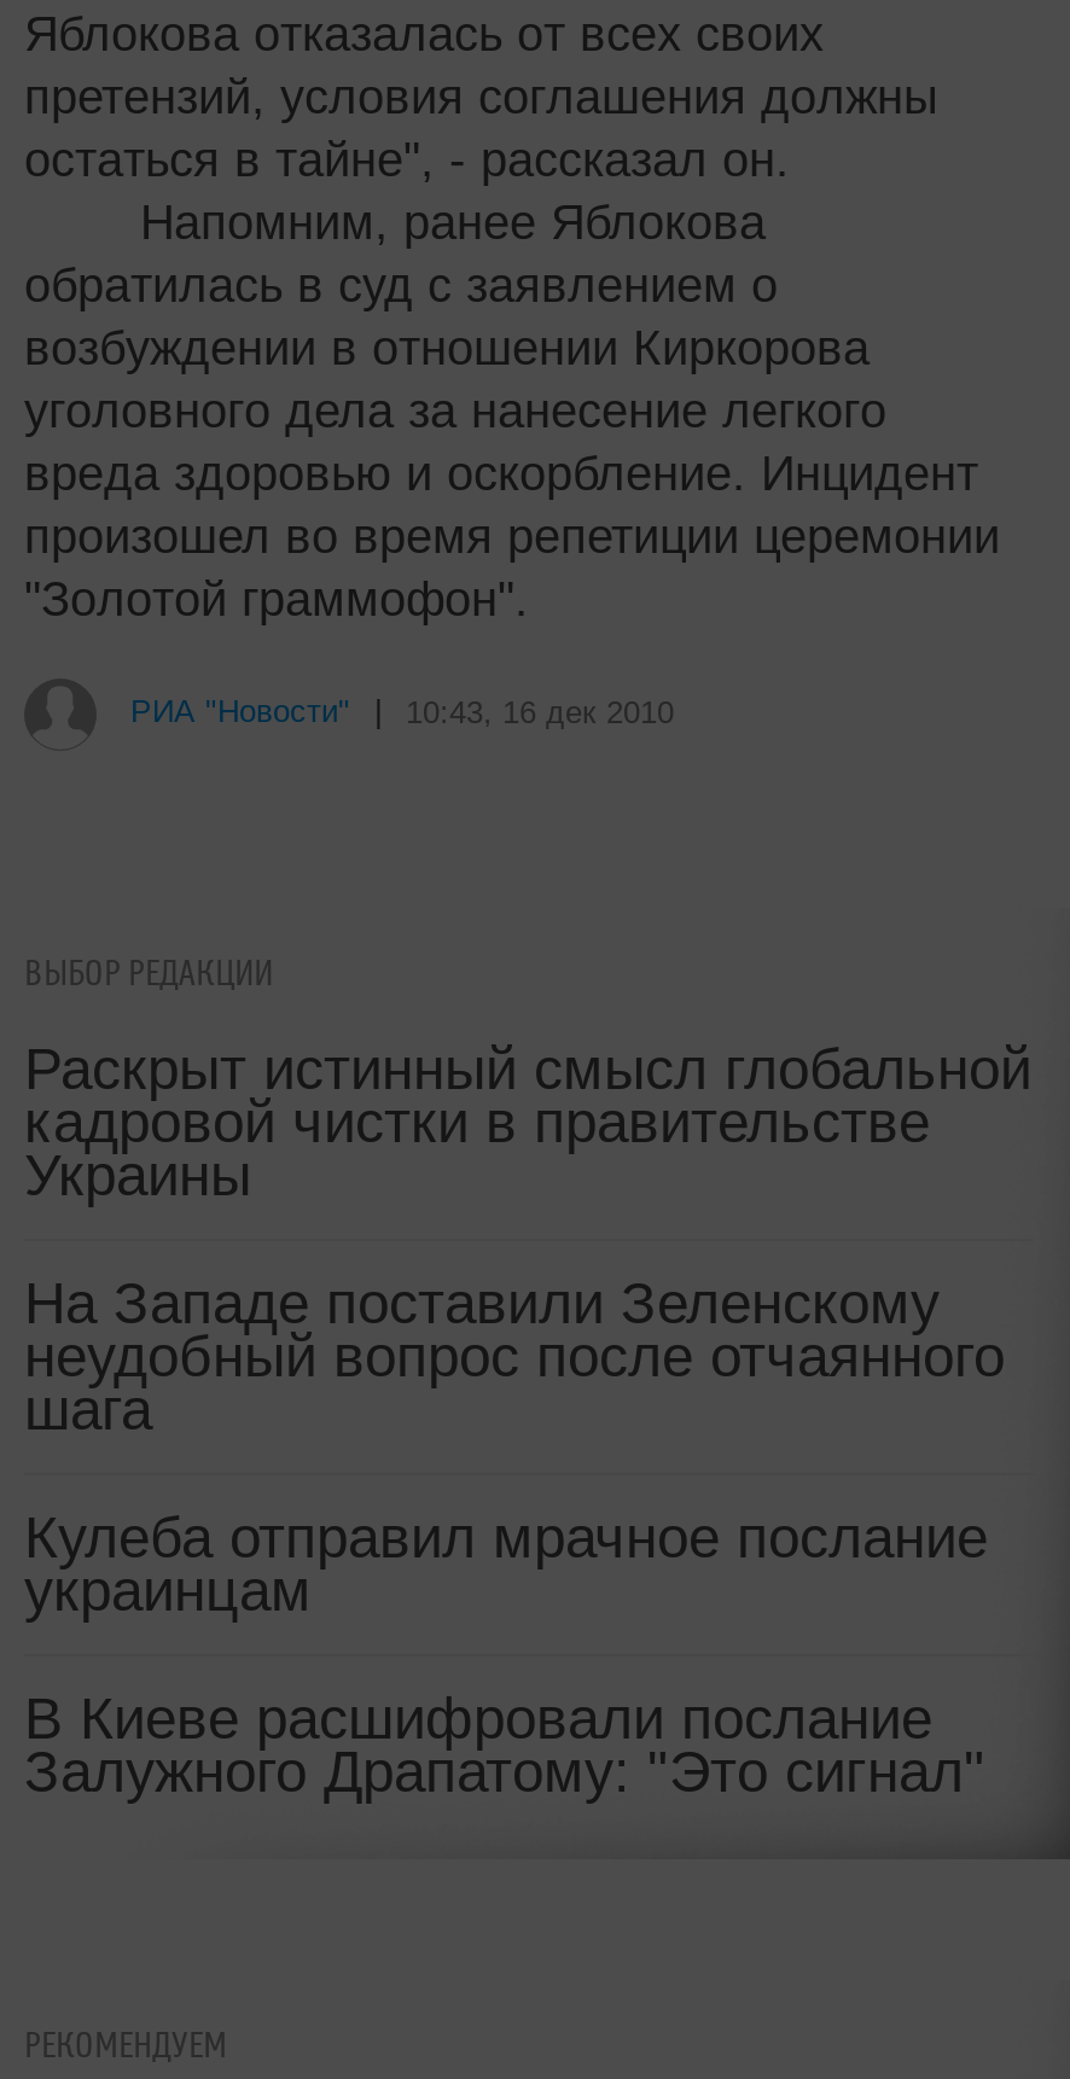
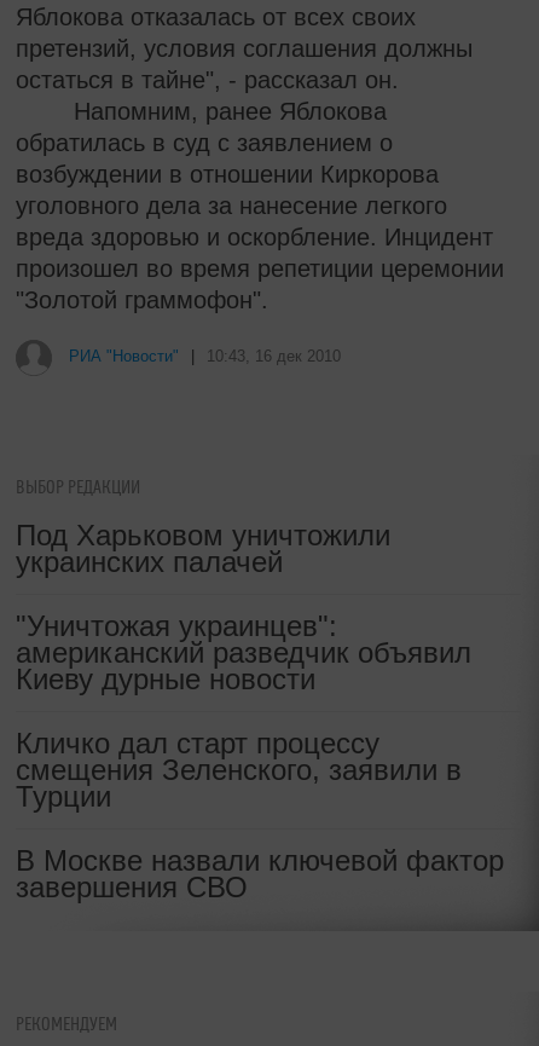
[24,1036,1031,1207] Раскрыт истинный смысл глобальной | кадровой чистки в правительстве | Украины -> [16,519,390,578] Под Харьковом уничтожили | украинских палачей
[24,1270,1005,1442] На Западе поставили Зеленскому | неудобный вопрос после отчаянного | шага -> [16,609,471,695] "Уничтожая украинцев": | американский разведчик объявил | Киеву дурные новости
[24,1504,988,1623] Кулеба отправил мрачное послание | украинцам -> [16,727,462,813] Кличко дал старт процессу | смещения Зеленского, заявили в | Турции
[24,1685,985,1804] В Киеве расшифровали послание | Залужного Драпатому: "Это сигнал" -> [16,844,504,903] В Москве назвали ключевой фактор | завершения СВО

